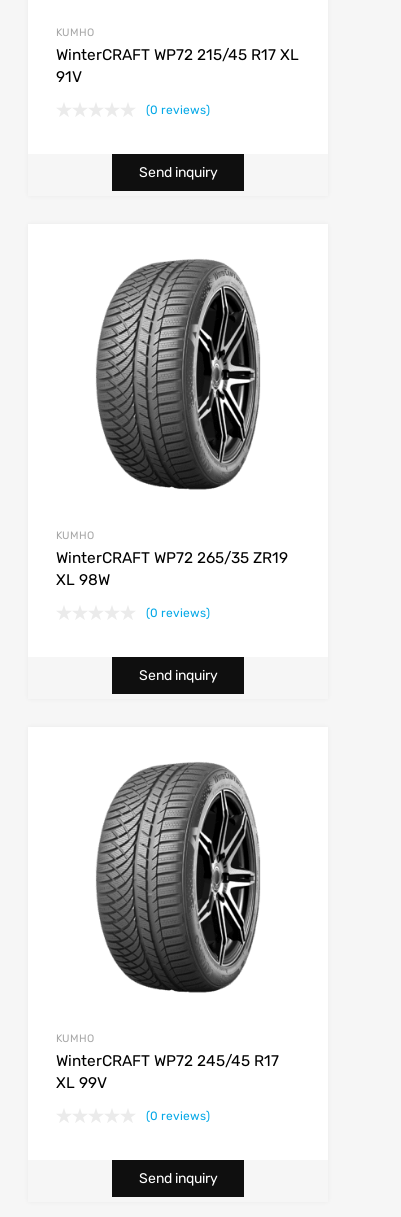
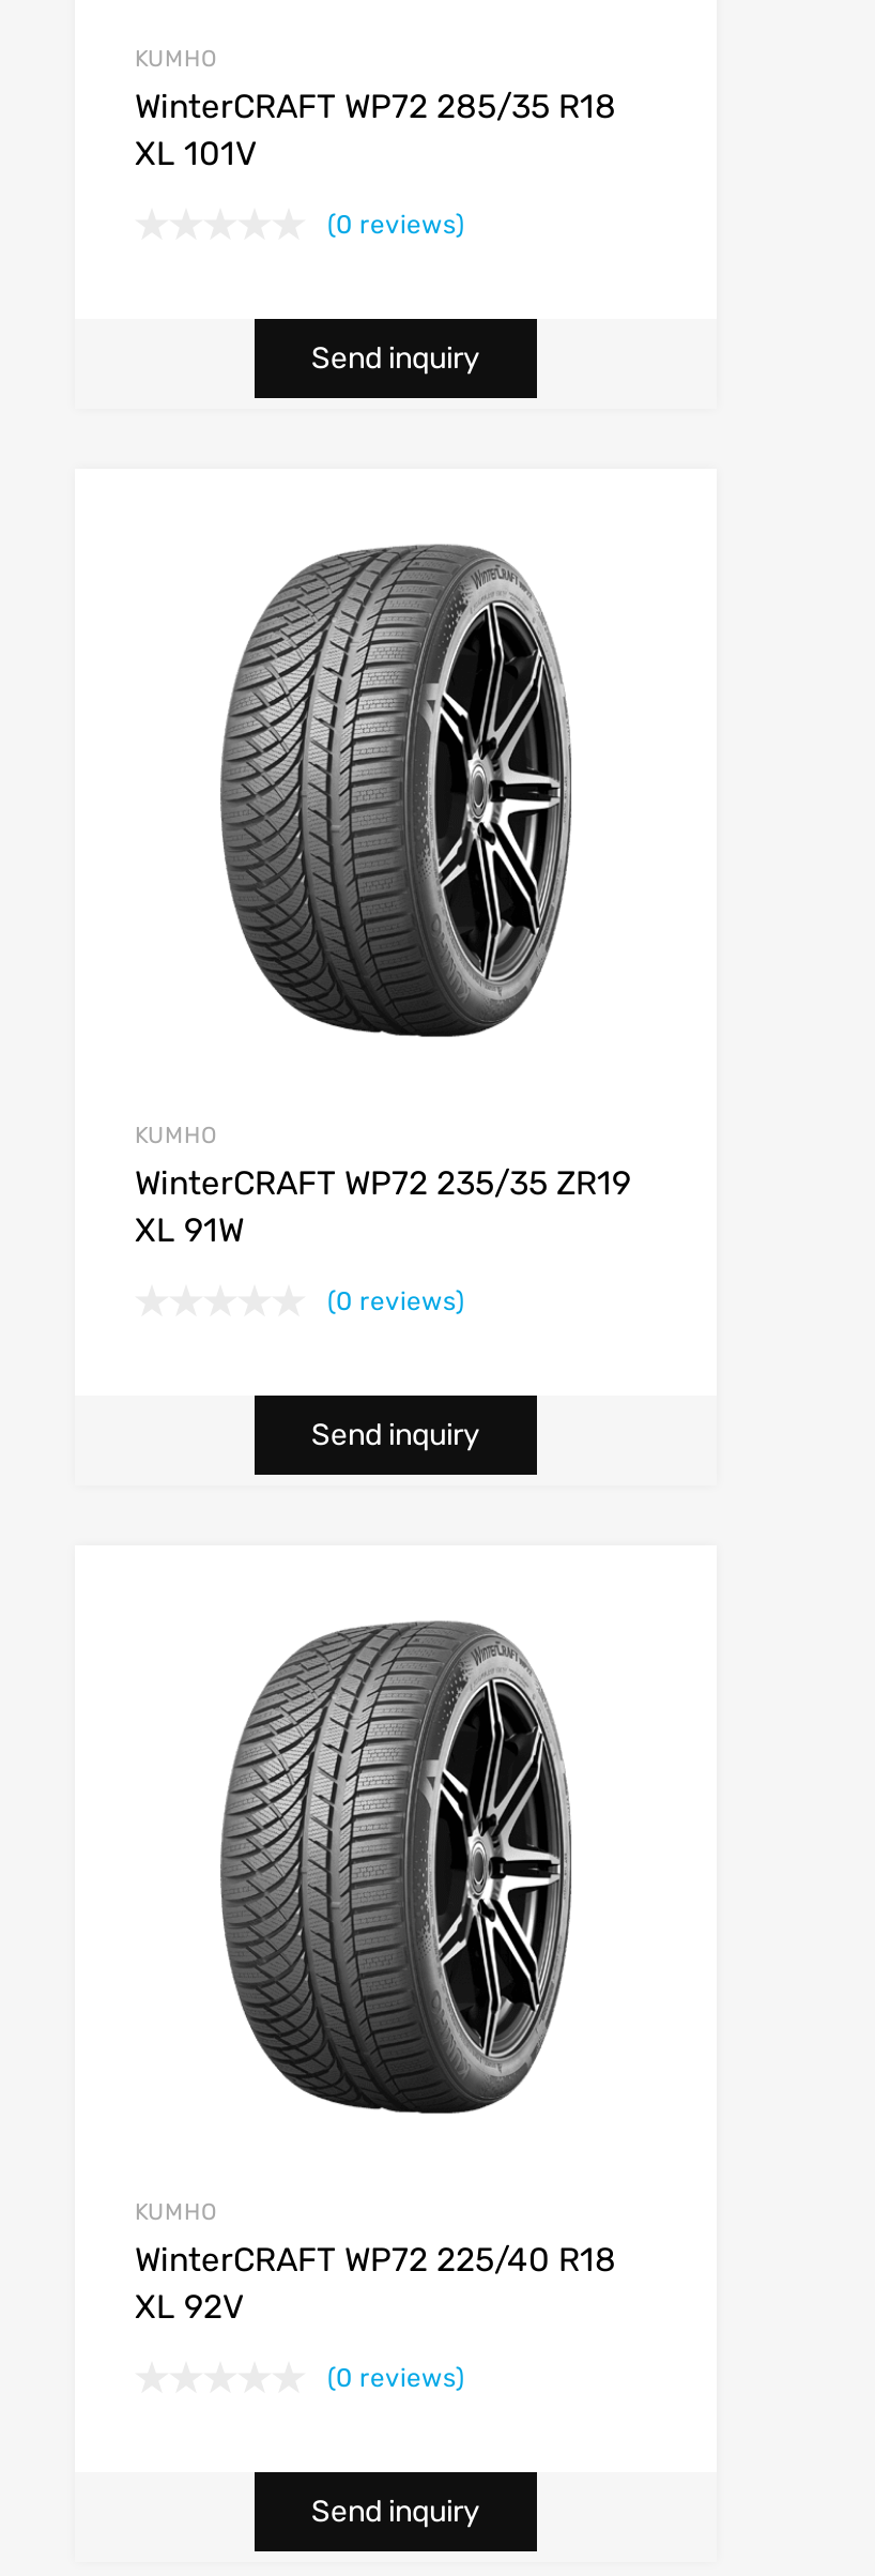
[56,46,299,86] WinterCRAFT WP72 215/45 R17 XL | 91V -> [135,88,616,173] WinterCRAFT WP72 285/35 R18 | XL 101V
[56,549,288,567] WinterCRAFT WP72 265/35 ZR19 -> [135,1164,631,1203] WinterCRAFT WP72 235/35 ZR19
[56,571,110,589] XL 98W -> [135,1211,244,1250] XL 91W
[56,1052,279,1070] WinterCRAFT WP72 245/45 R17 -> [135,2241,616,2279] WinterCRAFT WP72 225/40 R18
[56,1074,107,1092] XL 99V -> [135,2288,244,2326] XL 92V

